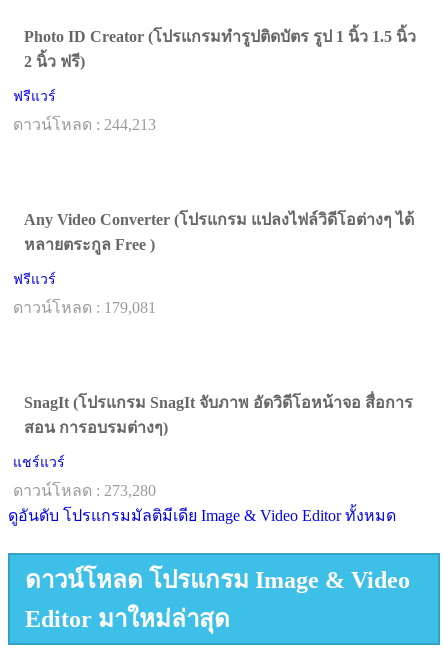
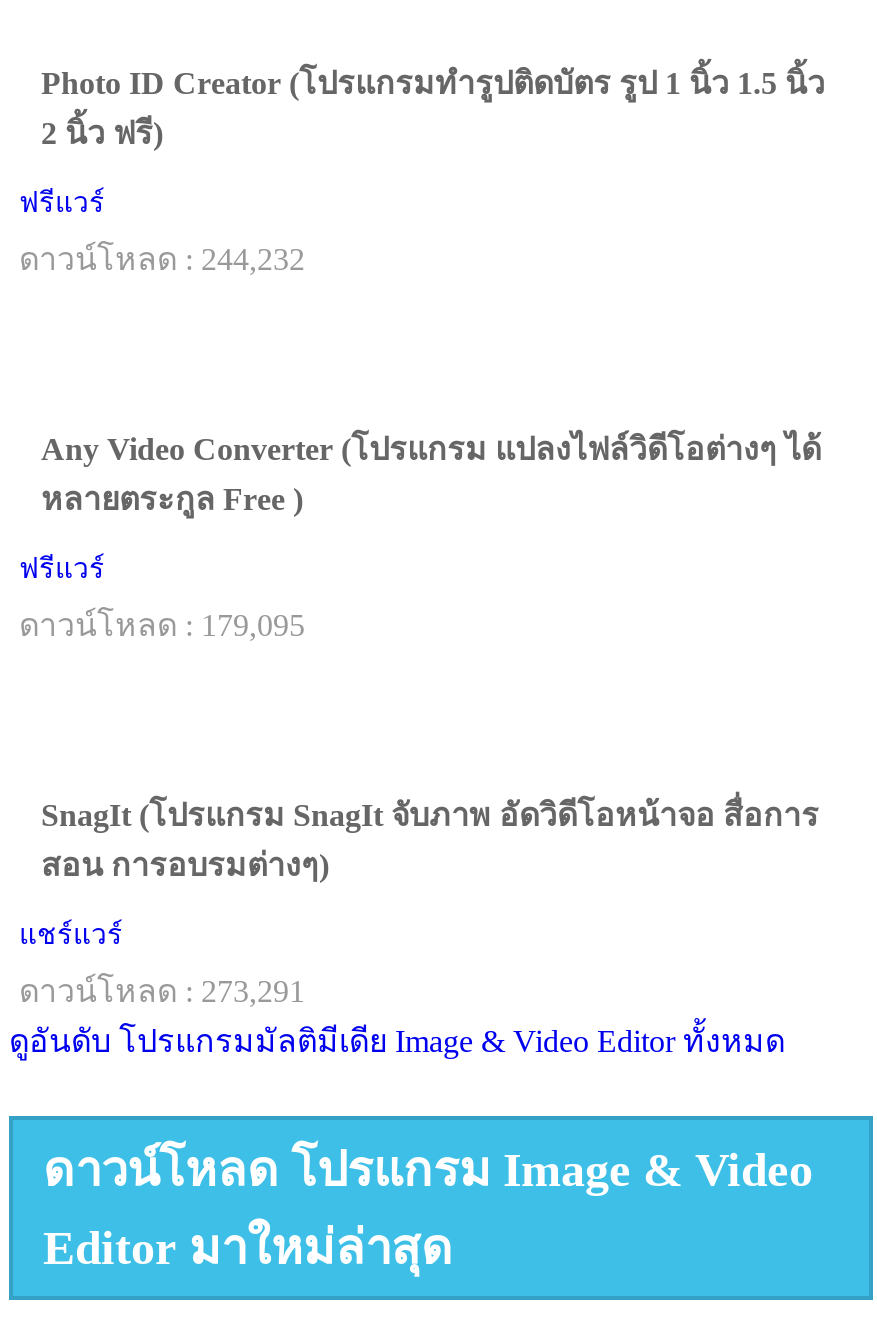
[13,116,156,133] ดาวน์โหลด : 244,213 -> [19,242,305,276] ดาวน์โหลด : 244,232
[13,299,156,316] ดาวน์โหลด : 179,081 -> [19,608,305,642] ดาวน์โหลด : 179,095
[13,482,156,499] ดาวน์โหลด : 273,280 -> [19,974,305,1008] ดาวน์โหลด : 273,291

